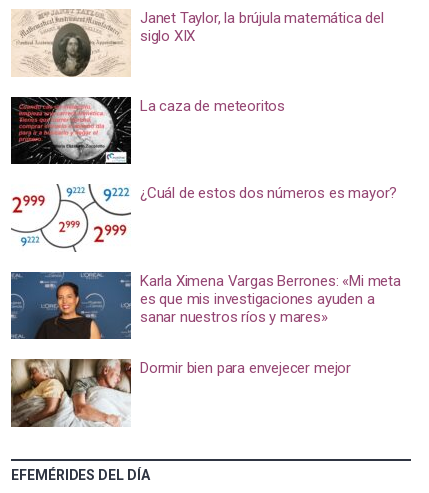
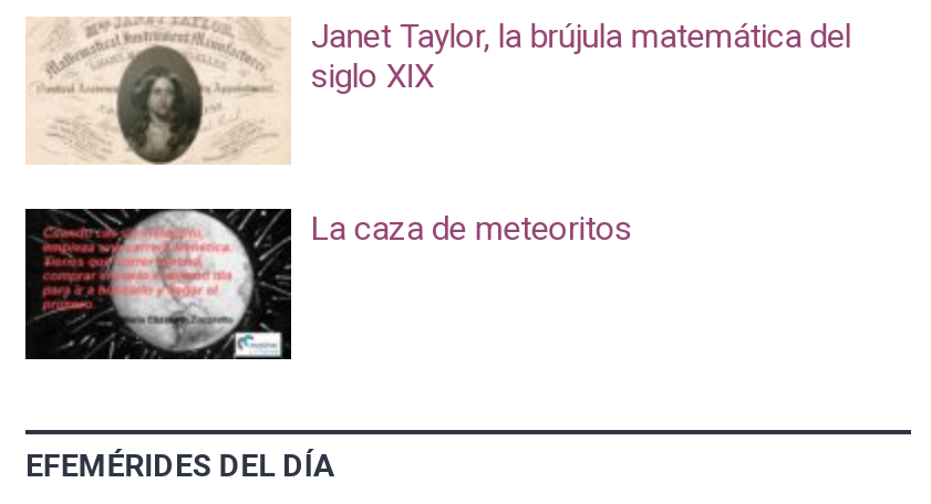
[11,183,397,253] [image] | ¿Cuál de estos dos números es mayor? -> none
[10,271,401,377] [image] | Karla Ximena Vargas Berrones: «Mi meta | es que mis investigaciones ayuden a | sanar nuestros ríos y mares» | Dormir bien para envejecer mejor -> none
[10,358,131,427] [image] -> none

